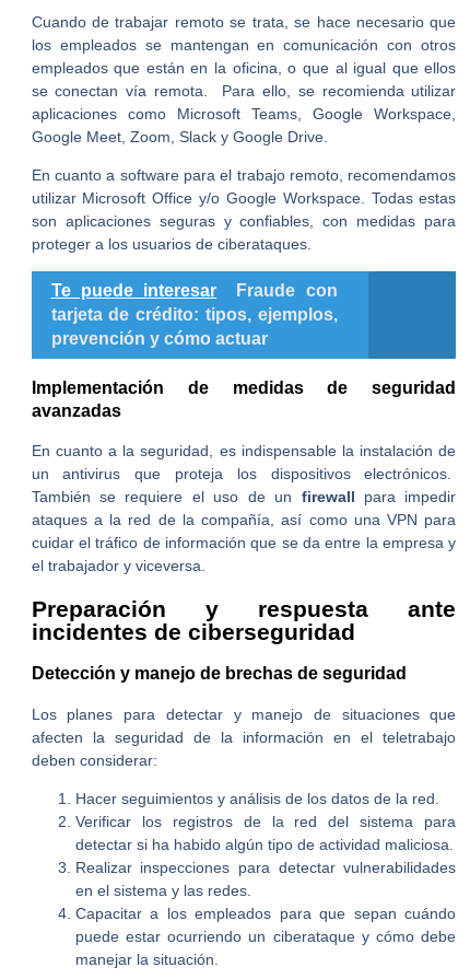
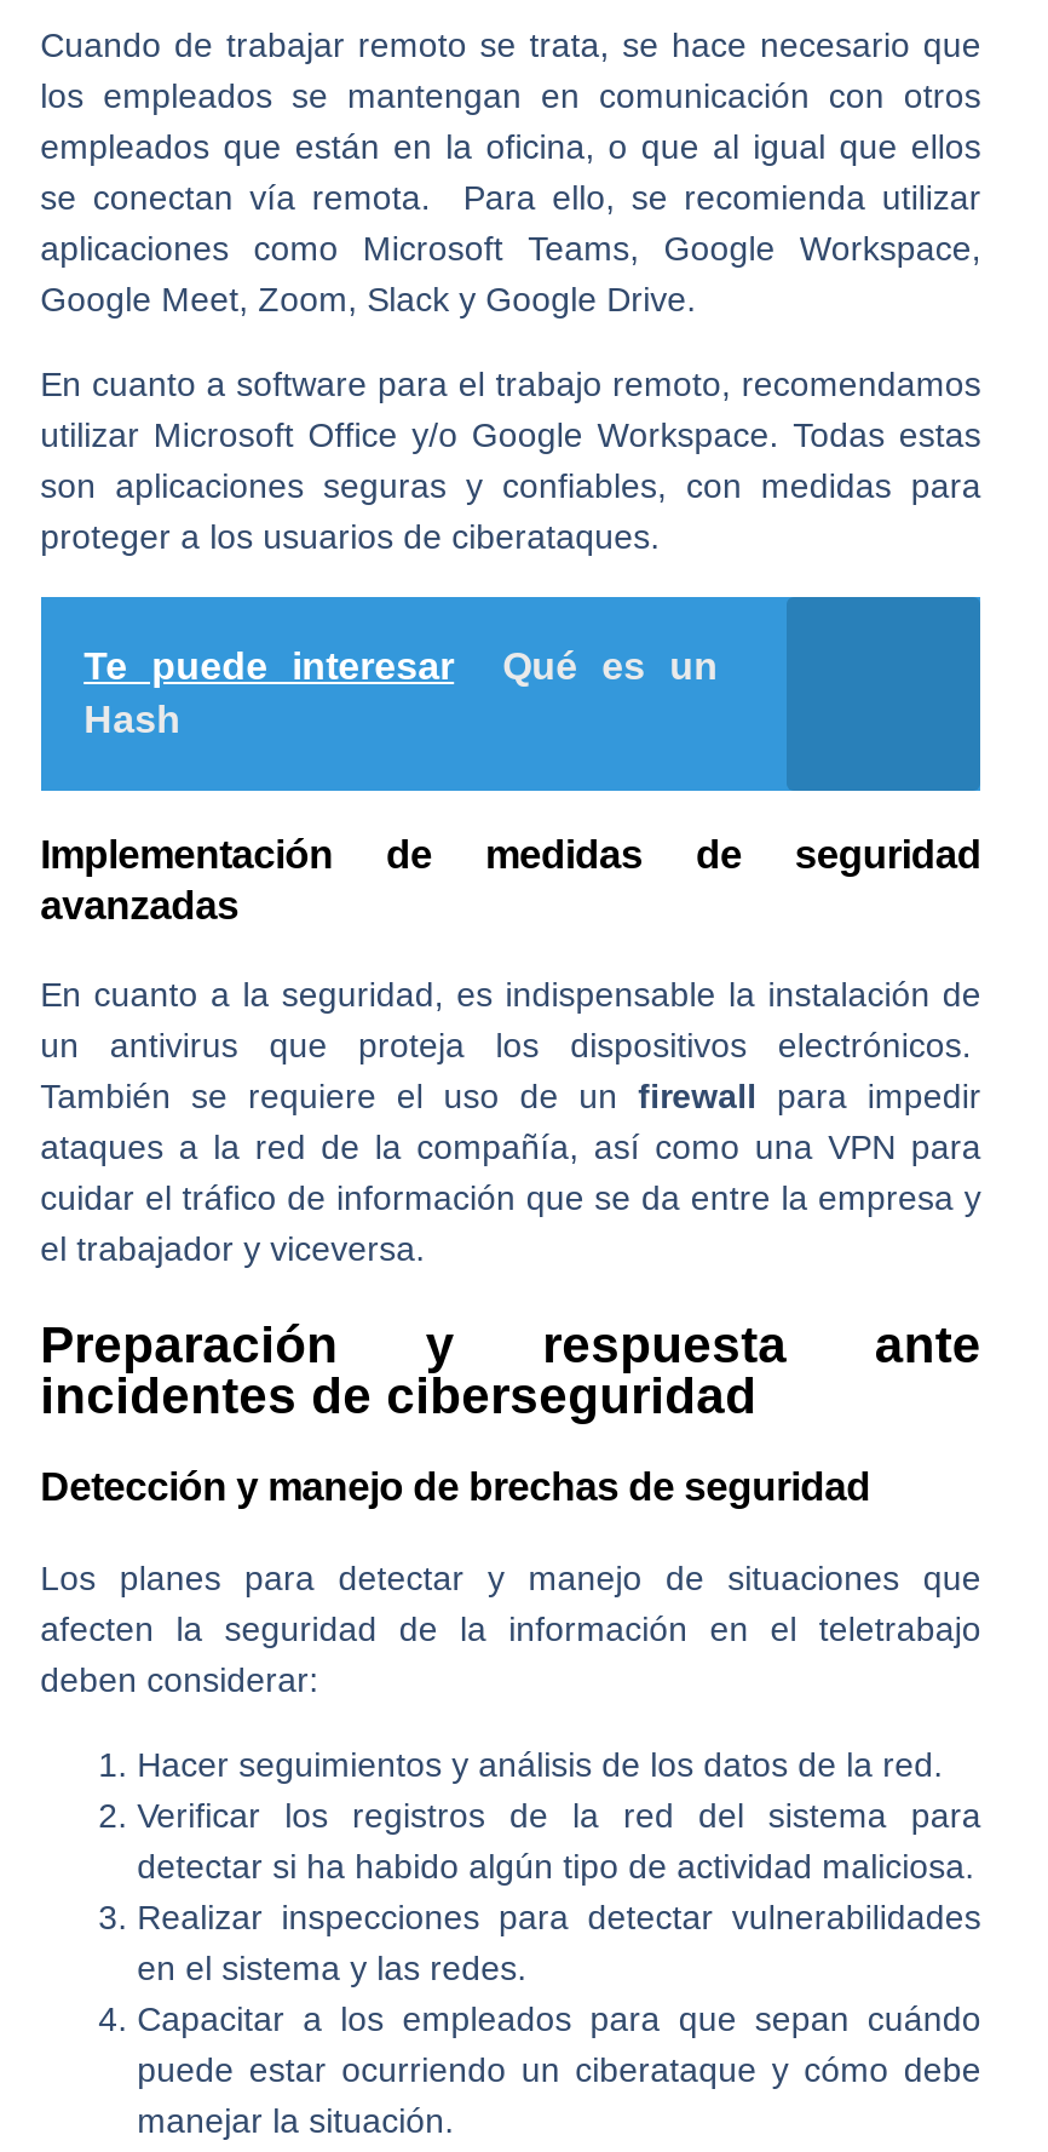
[51,281,337,347] Fraude con | tarjeta de crédito: tipos, ejemplos, | prevención y cómo actuar -> [84,645,718,739] Qué es un | Hash

